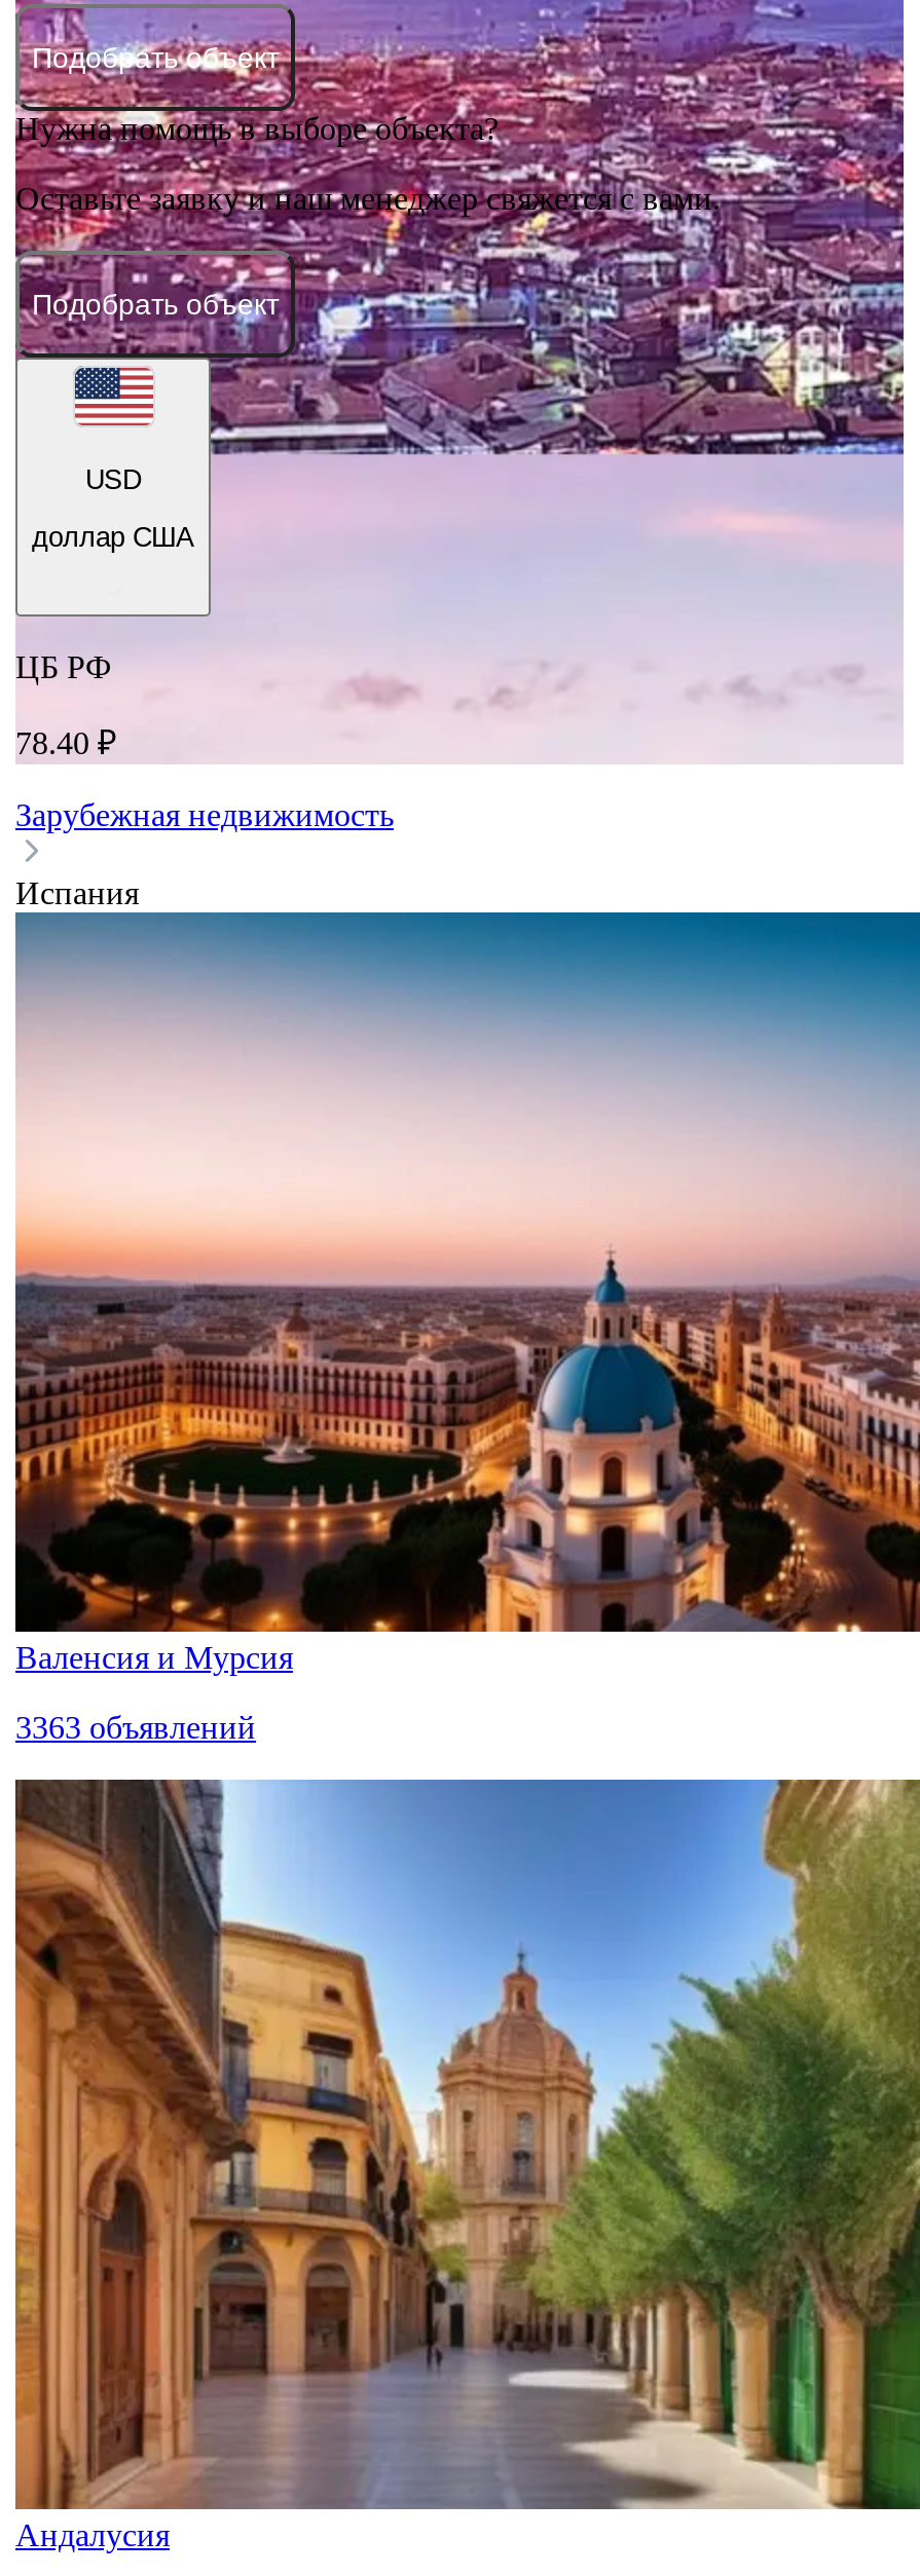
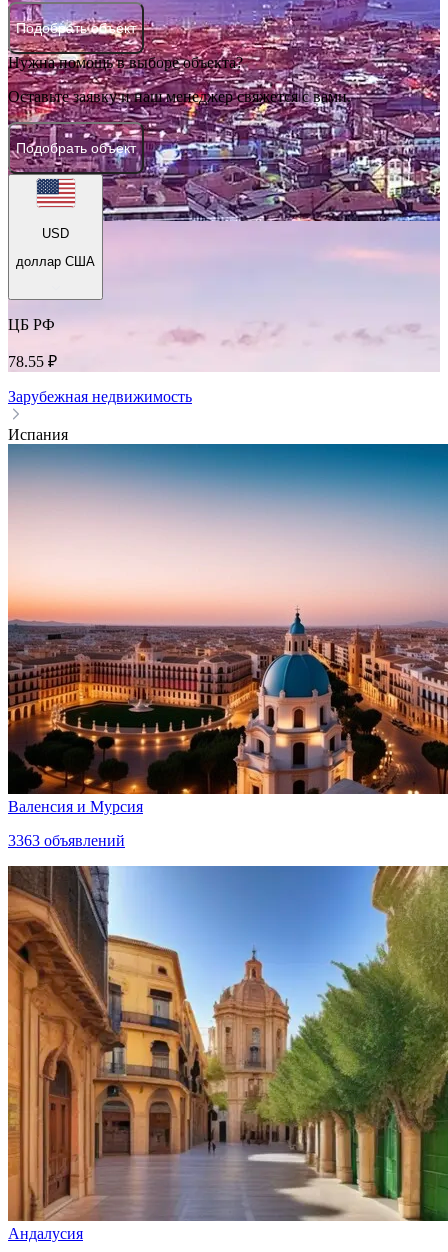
[15,726,116,761] 78.40 ₽ -> [8,353,57,370] 78.55 ₽

